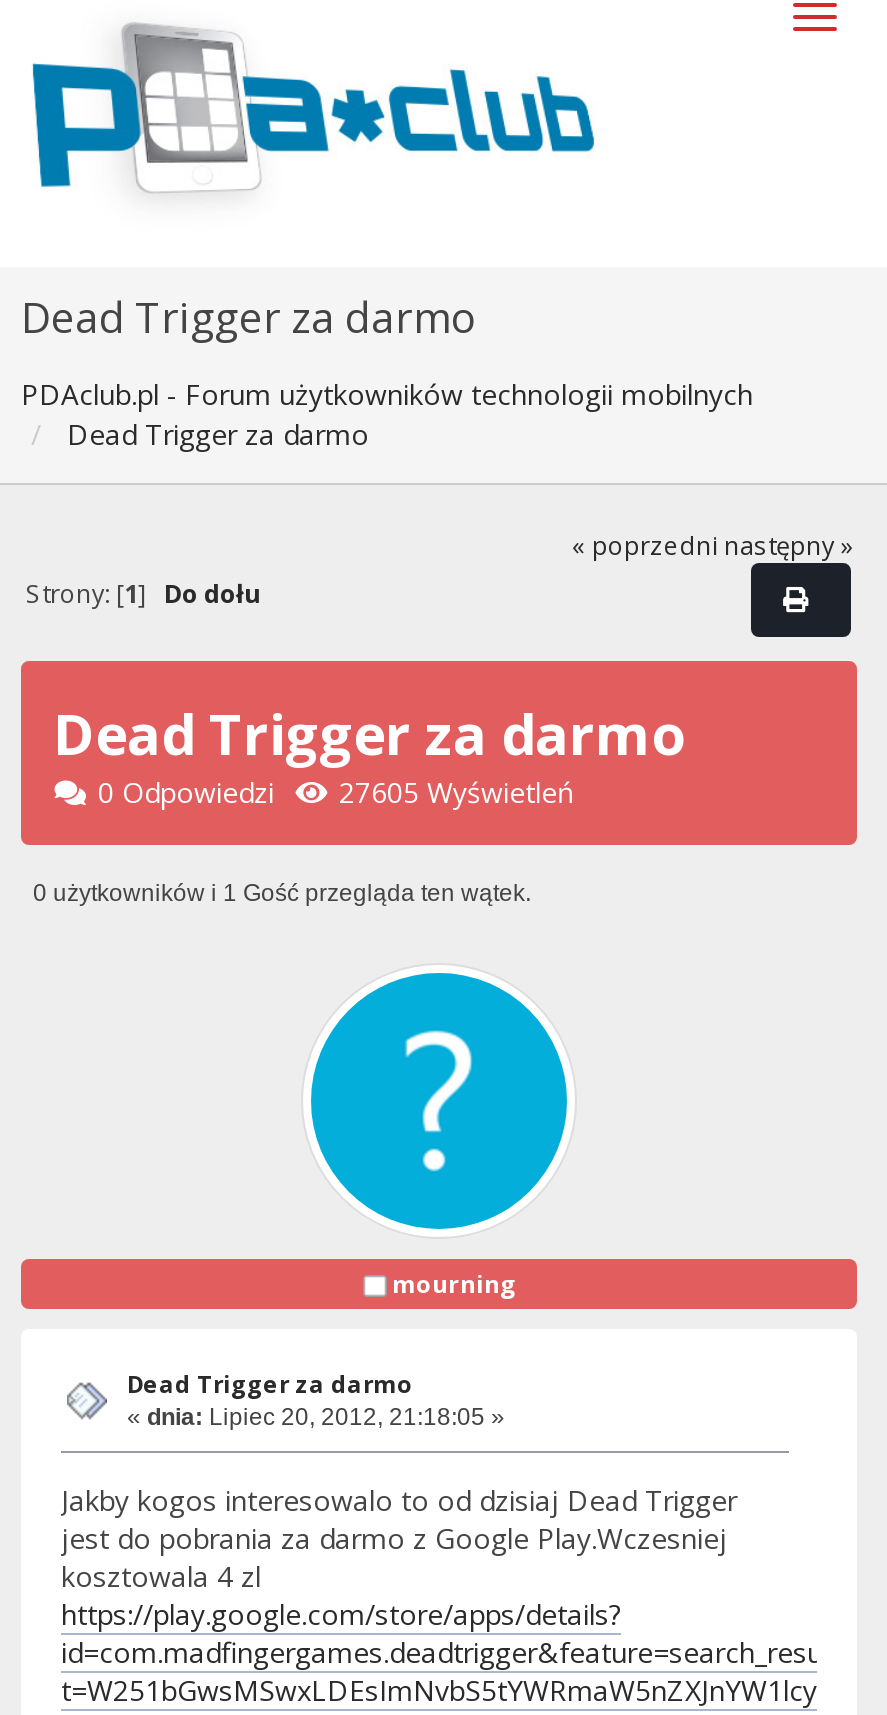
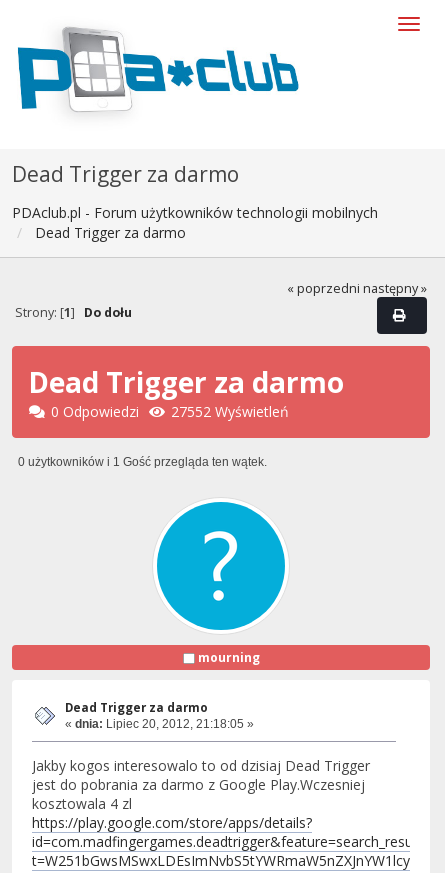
[98,773,575,811] 0 Odpowiedzi 27605 Wyświetleń -> [50,402,289,421] 0 Odpowiedzi 27552 Wyświetleń

